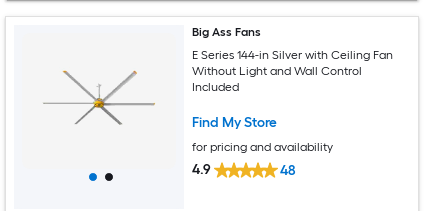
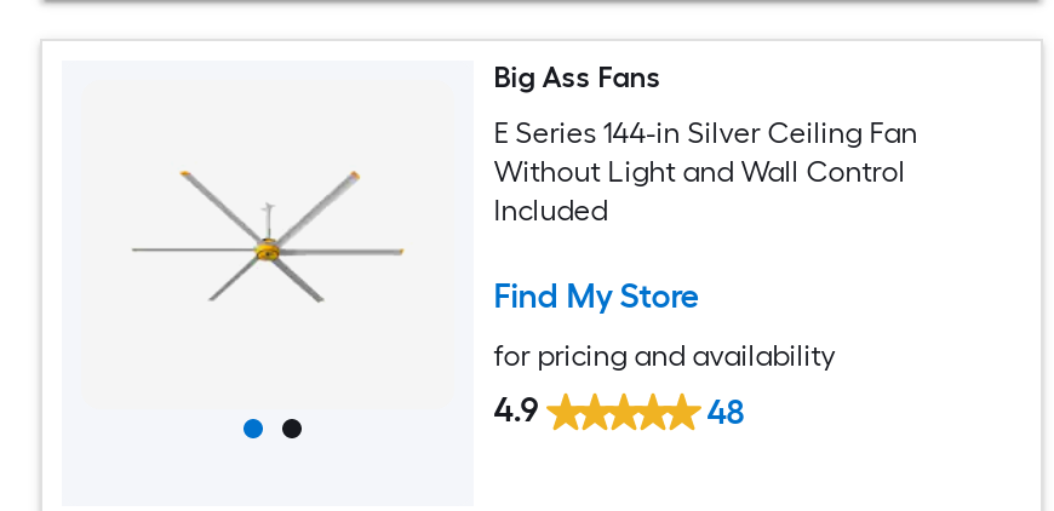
[192,48,393,62] E Series 144-in Silver with Ceiling Fan -> [494,116,918,150] E Series 144-in Silver Ceiling Fan

